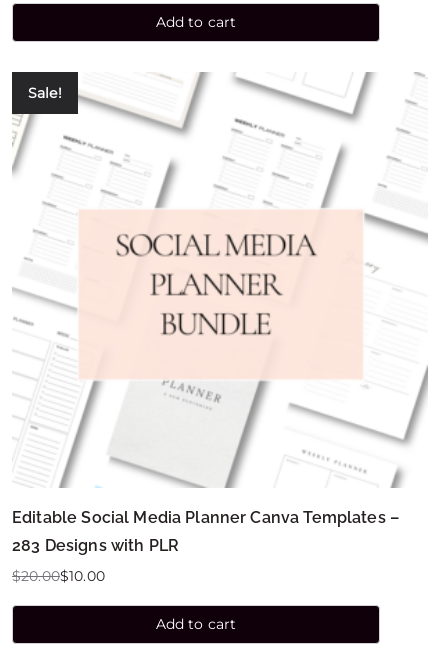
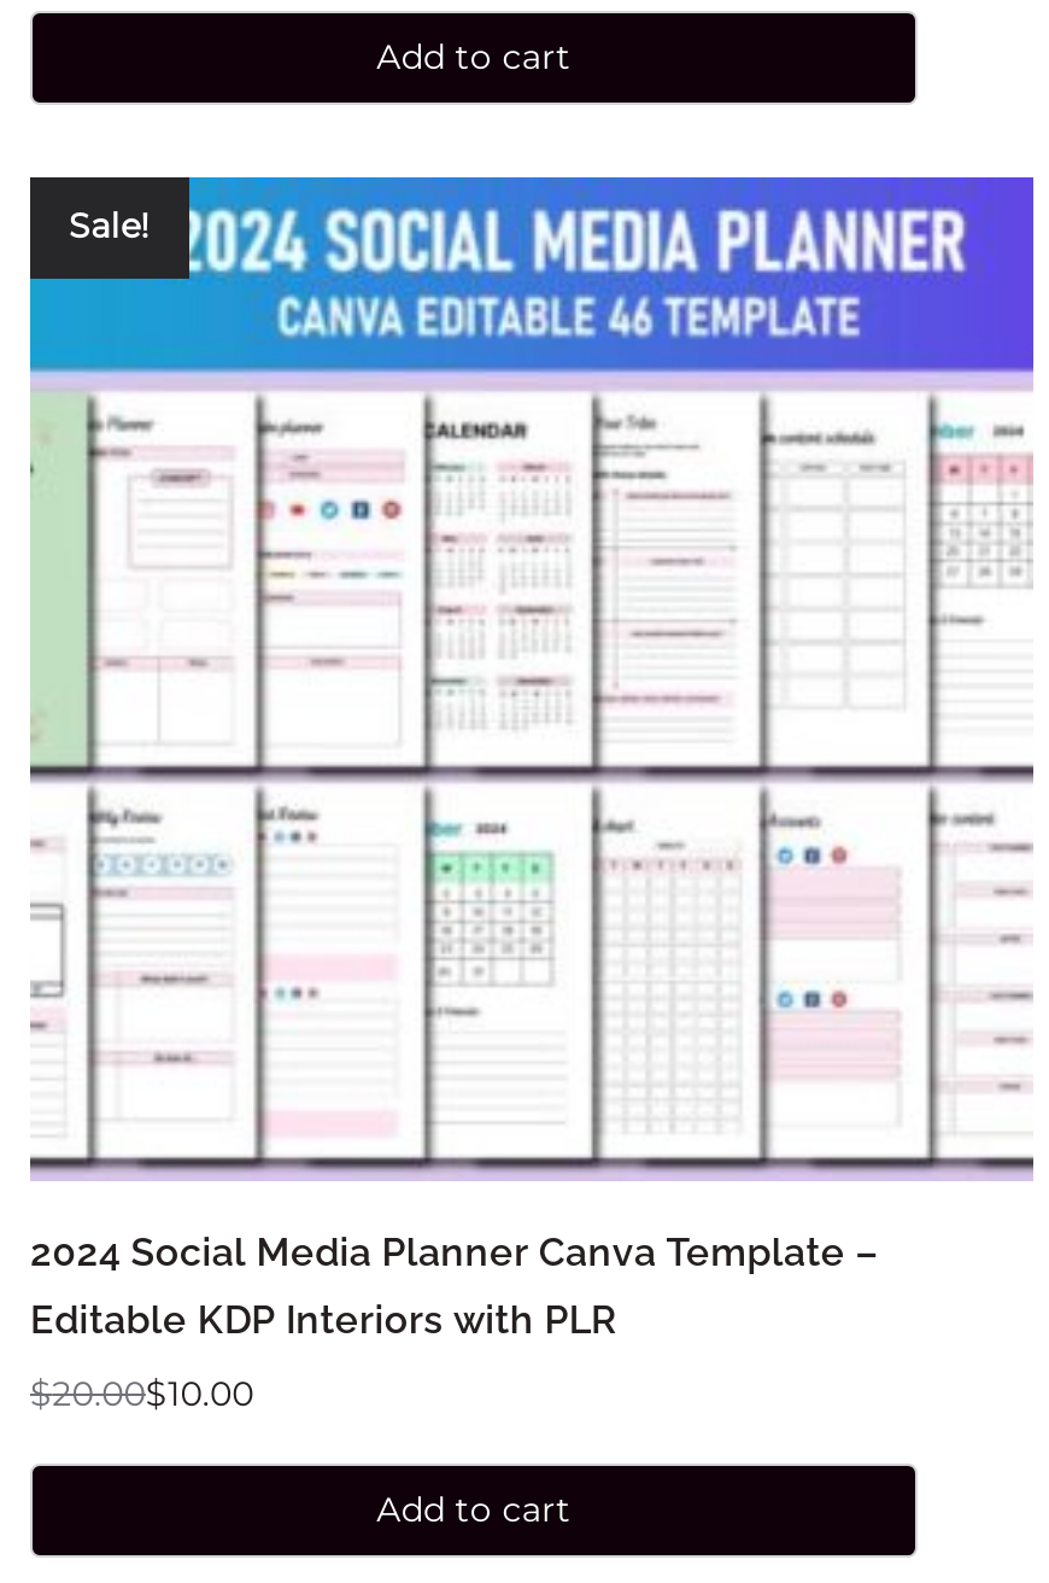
[12,72,428,527] [image] | Editable Social Media Planner Canva Templates – -> [28,174,1036,1274] [image] | 2024 Social Media Planner Canva Template –
[12,536,179,555] 283 Designs with PLR -> [30,1296,618,1342] Editable KDP Interiors with PLR

